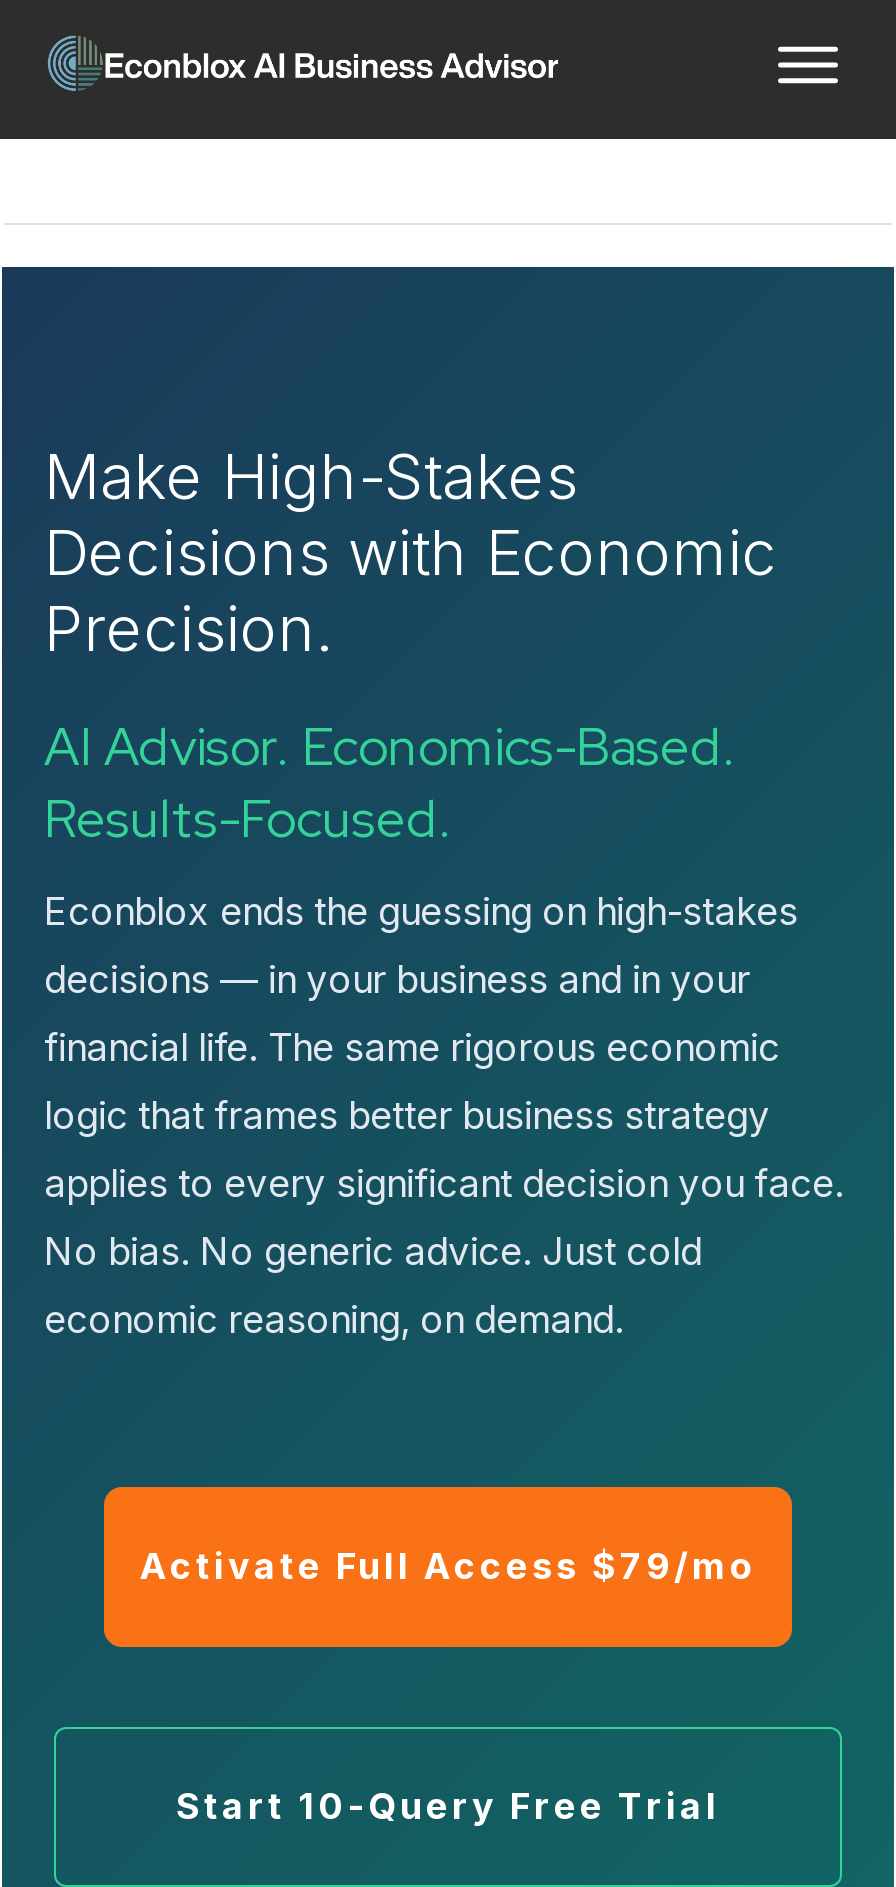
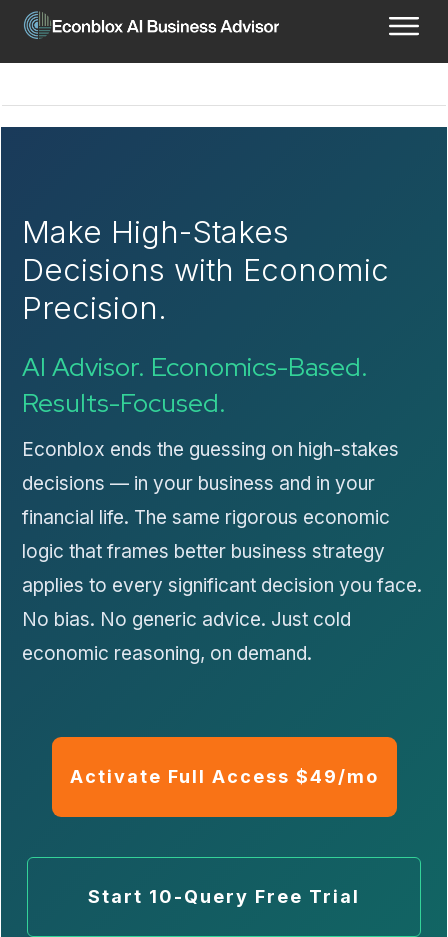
[140,1545,756,1587] Activate Full Access $79/mo -> [69,766,378,787] Activate Full Access $49/mo

